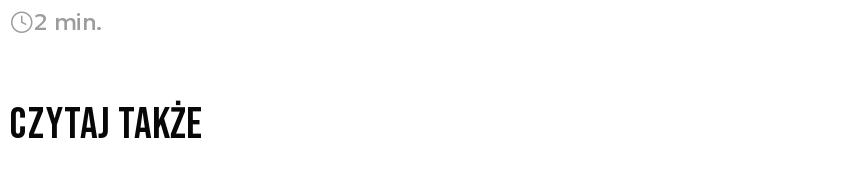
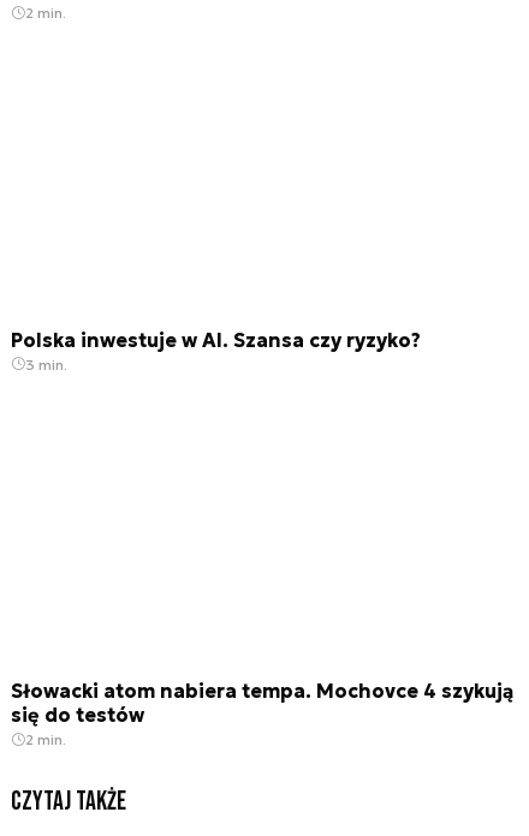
none -> [11,328,421,373] Polska inwestuje w AI. Szansa czy ryzyko? | 3 min.
none -> [11,679,513,749] Słowacki atom nabiera tempa. Mochovce 4 szykują | się do testów | 2 min.

